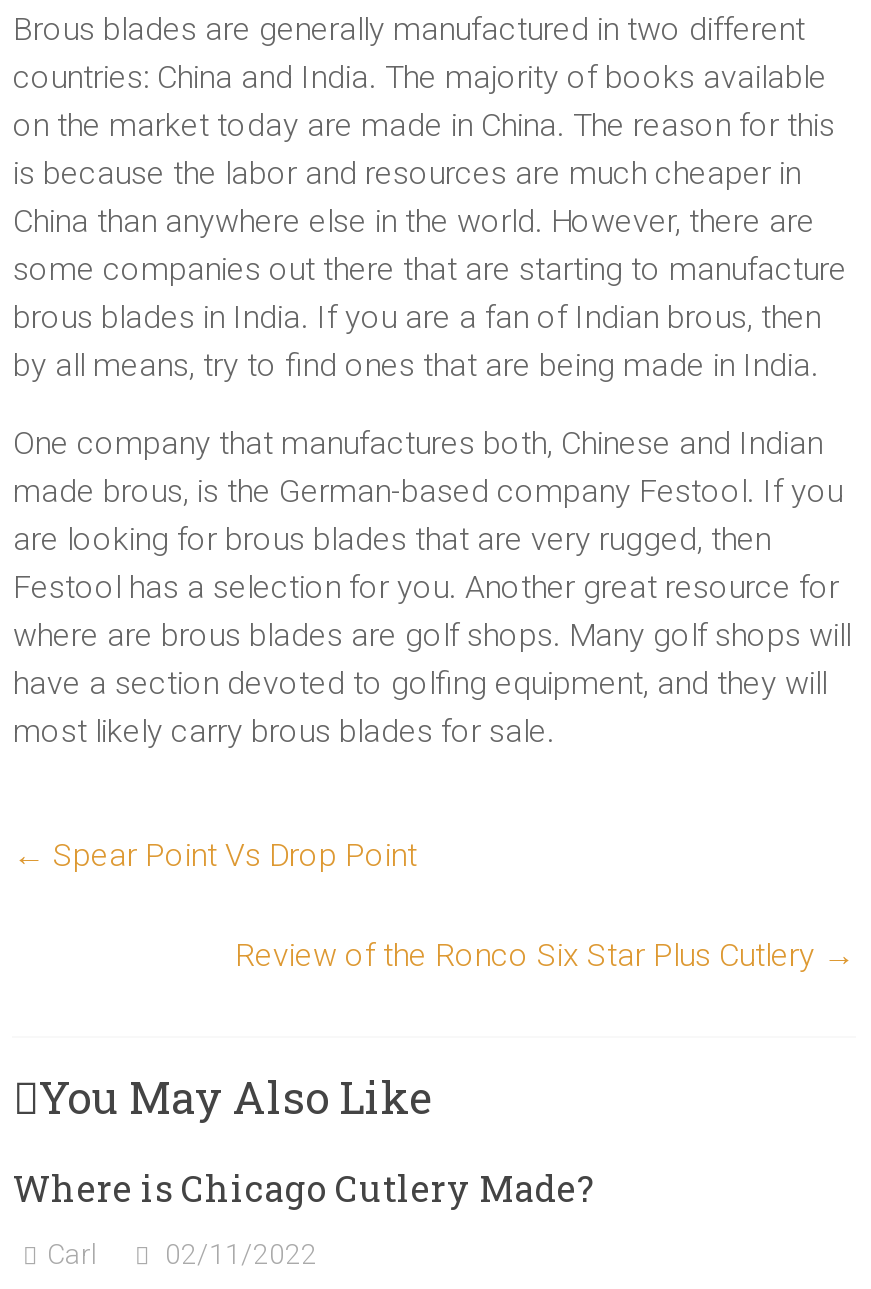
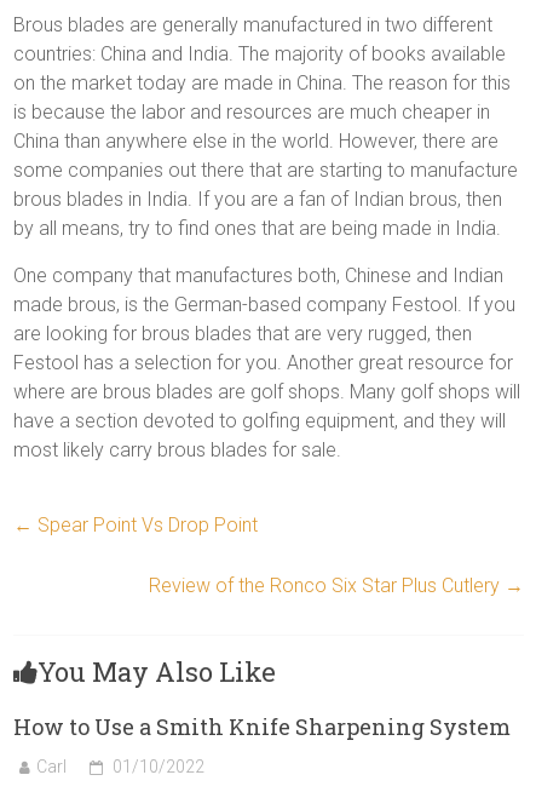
[13,1164,595,1212] Where is Chicago Cutlery Made? -> [14,712,511,741] How to Use a Smith Knife Sharpening System
[165,1238,317,1270] 02/11/2022 -> [113,757,205,776] 01/10/2022

